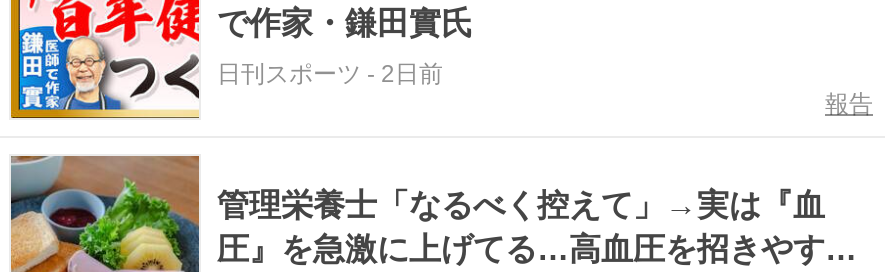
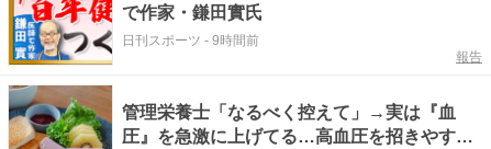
[217,60,443,88] 日刊スポーツ- 2日前 -> [122,33,259,48] 日刊スポーツ- 9時間前

